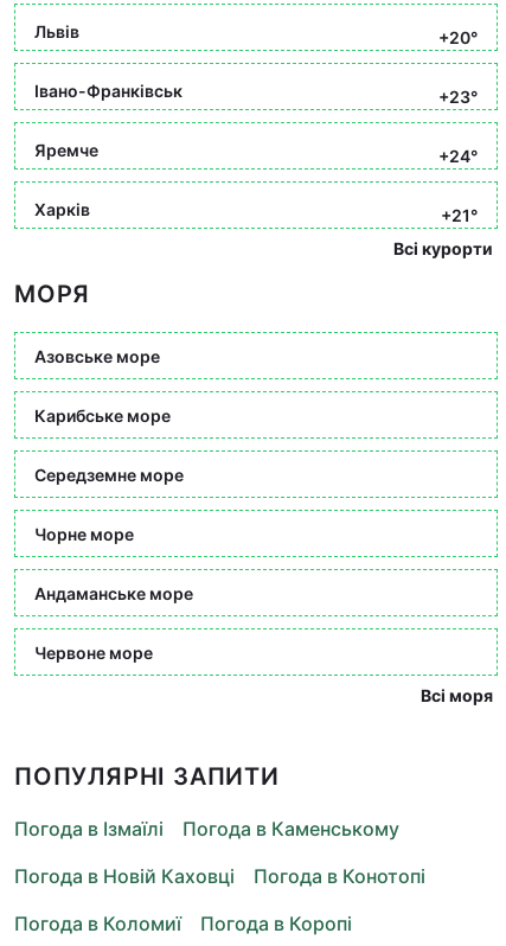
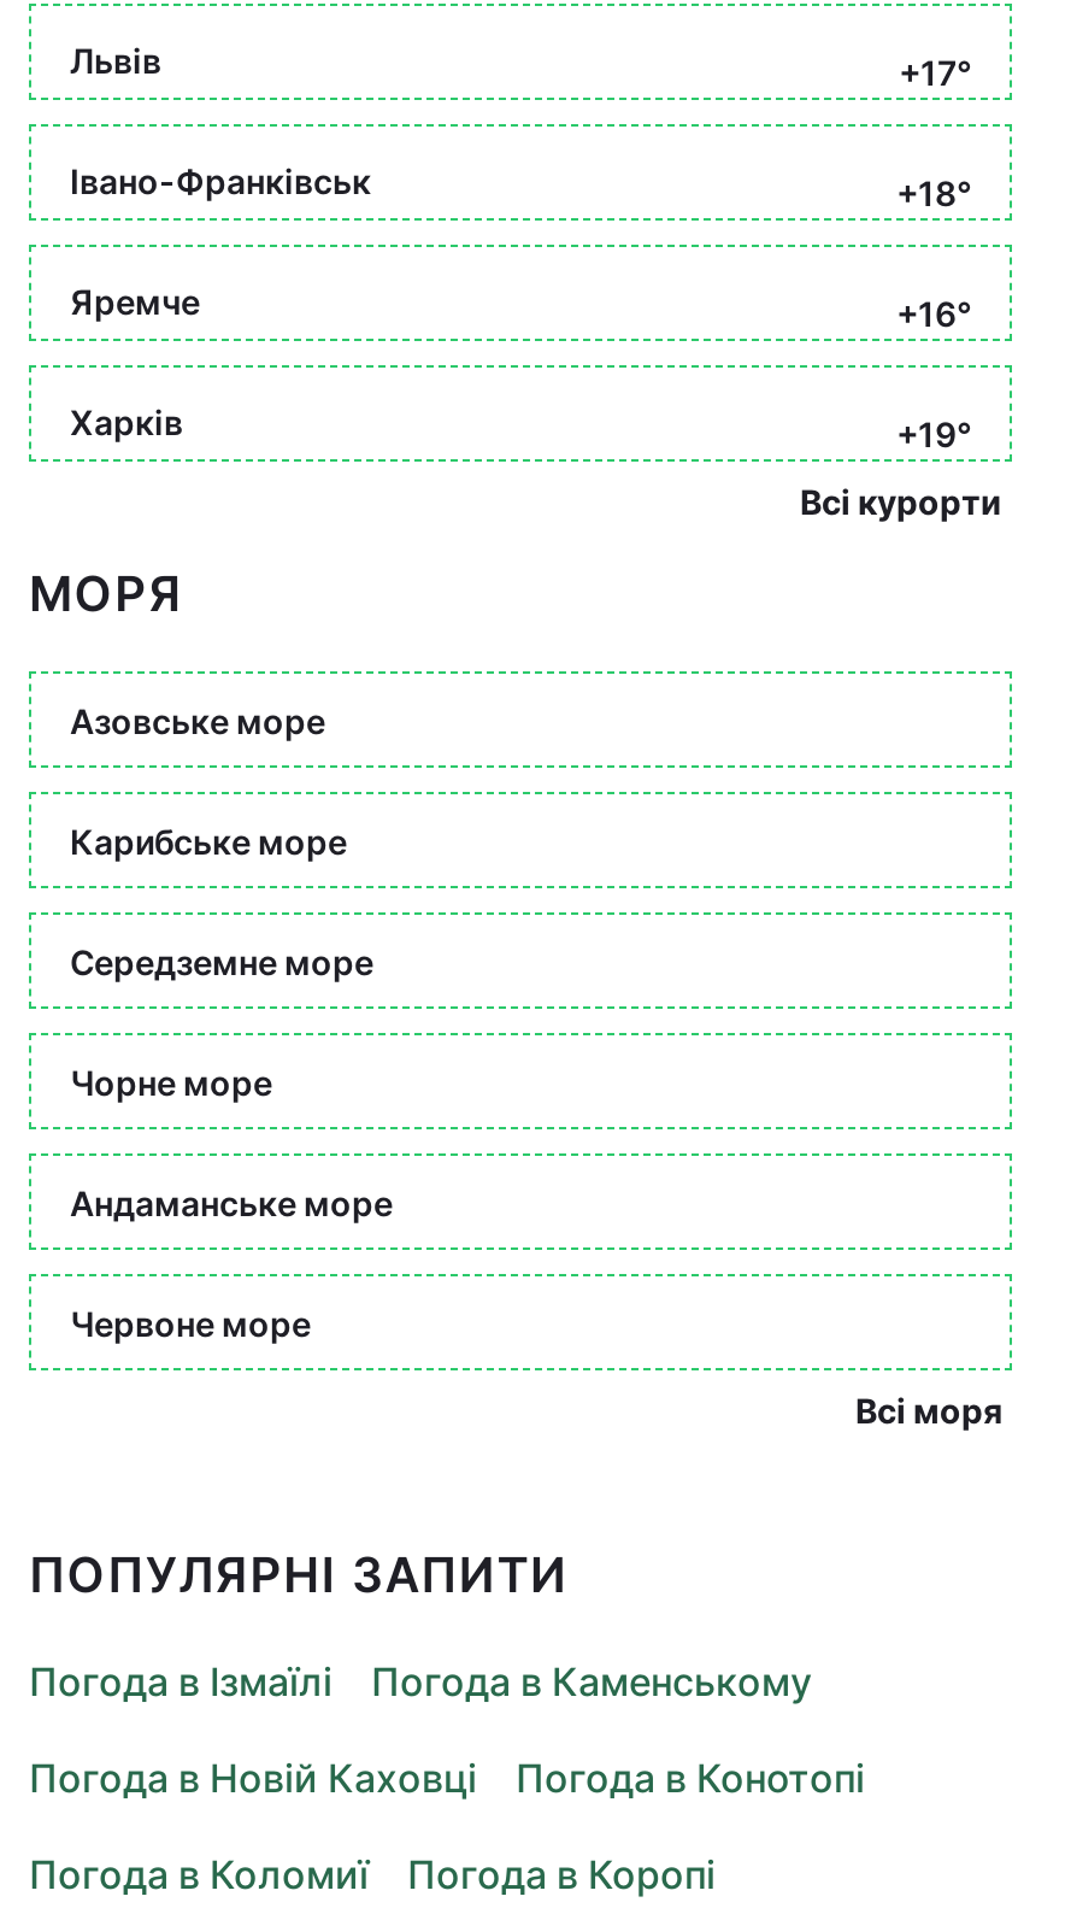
[438,27,478,47] +20° -> [899,52,971,93] +17°
[438,87,478,107] +23° -> [896,172,971,213] +18°
[438,146,478,166] +24° -> [896,293,971,334] +16°
[441,205,478,225] +21° -> [896,413,971,454] +19°

